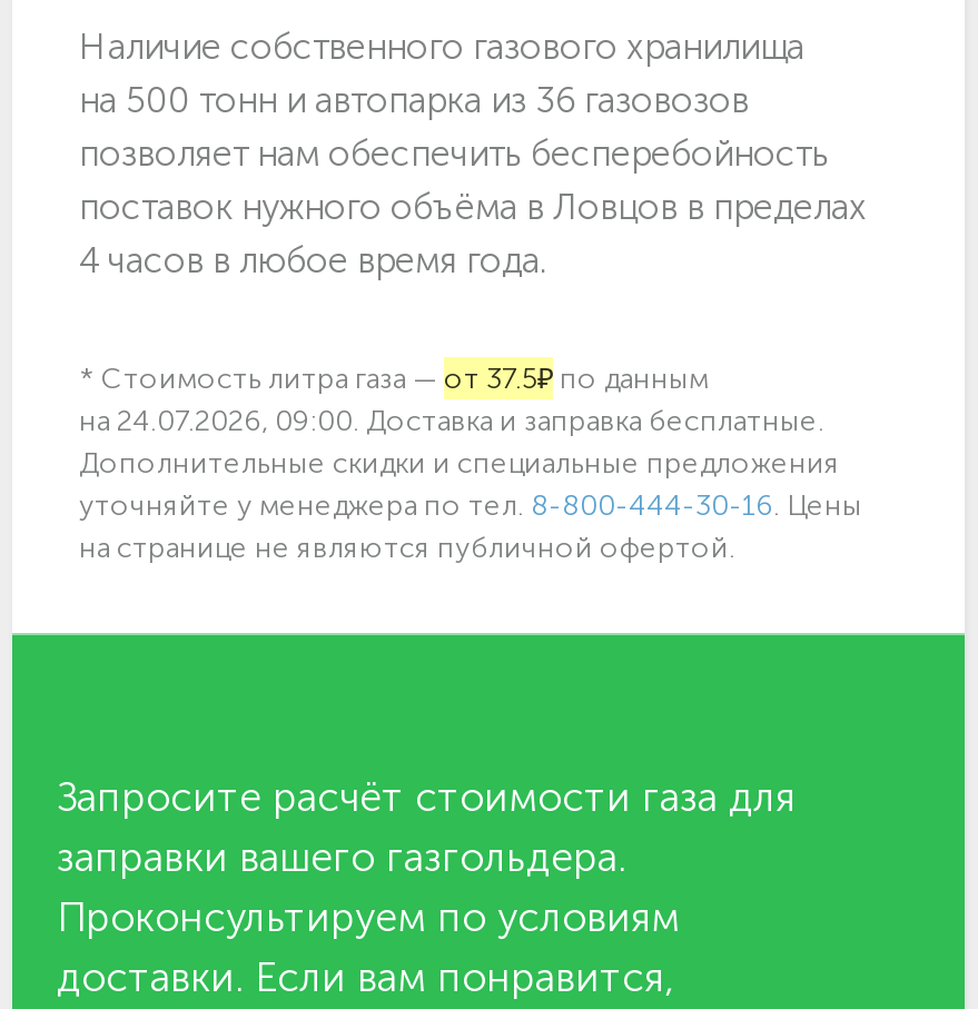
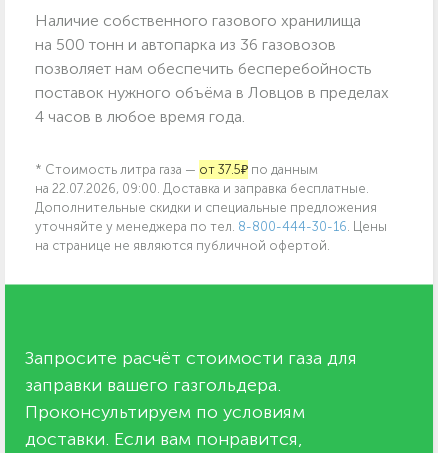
[79,404,824,437] на 24.07.2026, 09:00. Доставка и заправка бесплатные. -> [35,181,369,196] на 22.07.2026, 09:00. Доставка и заправка бесплатные.

